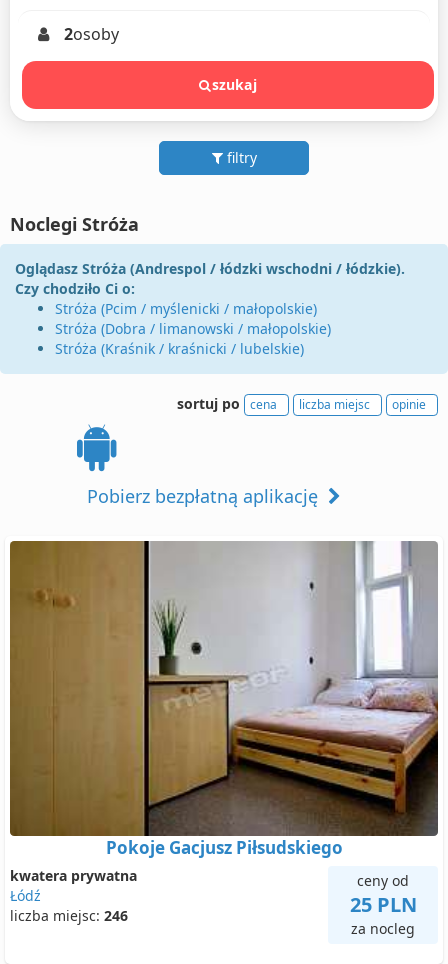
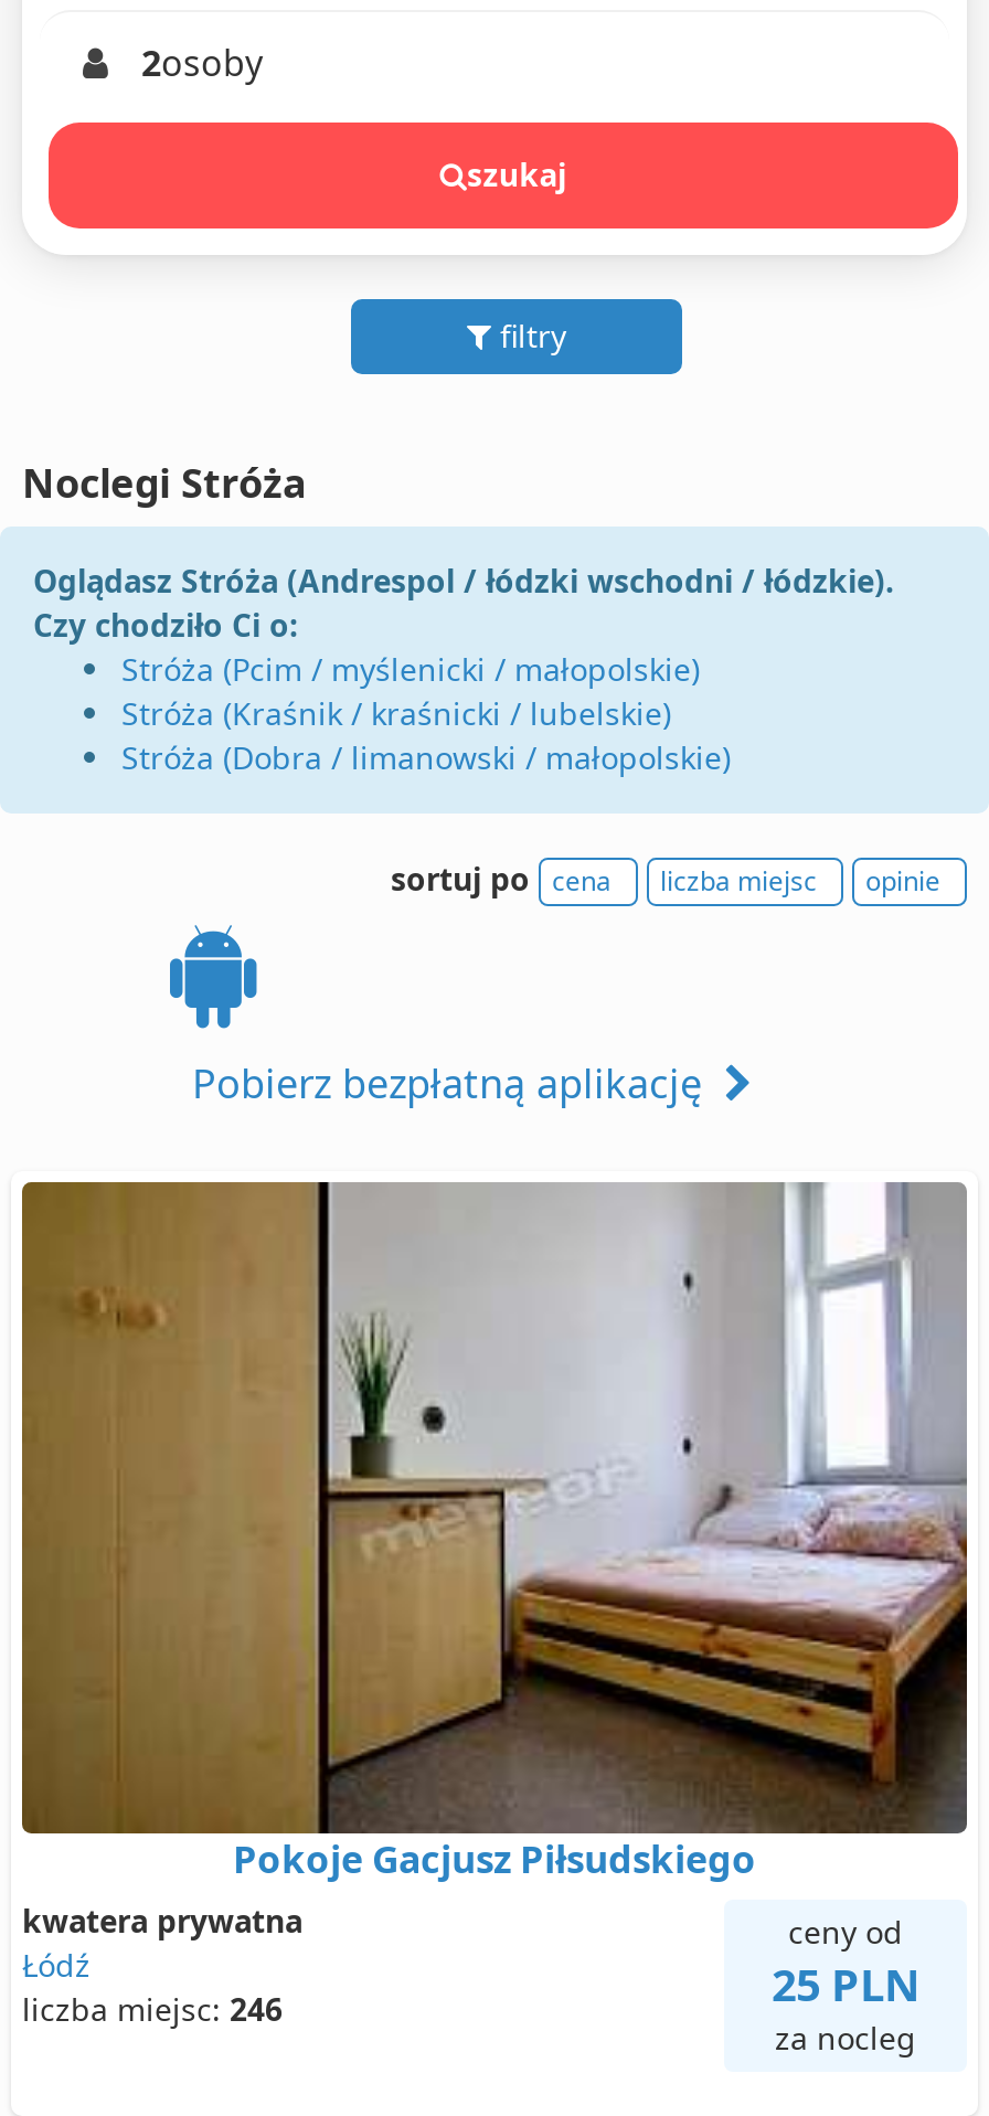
moved [55,319,331,338] -> [121,736,731,778]: Stróża (Dobra / limanowski / małopolskie)
moved [55,339,304,358] -> [121,692,671,734]: Stróża (Kraśnik / kraśnicki / lubelskie)

